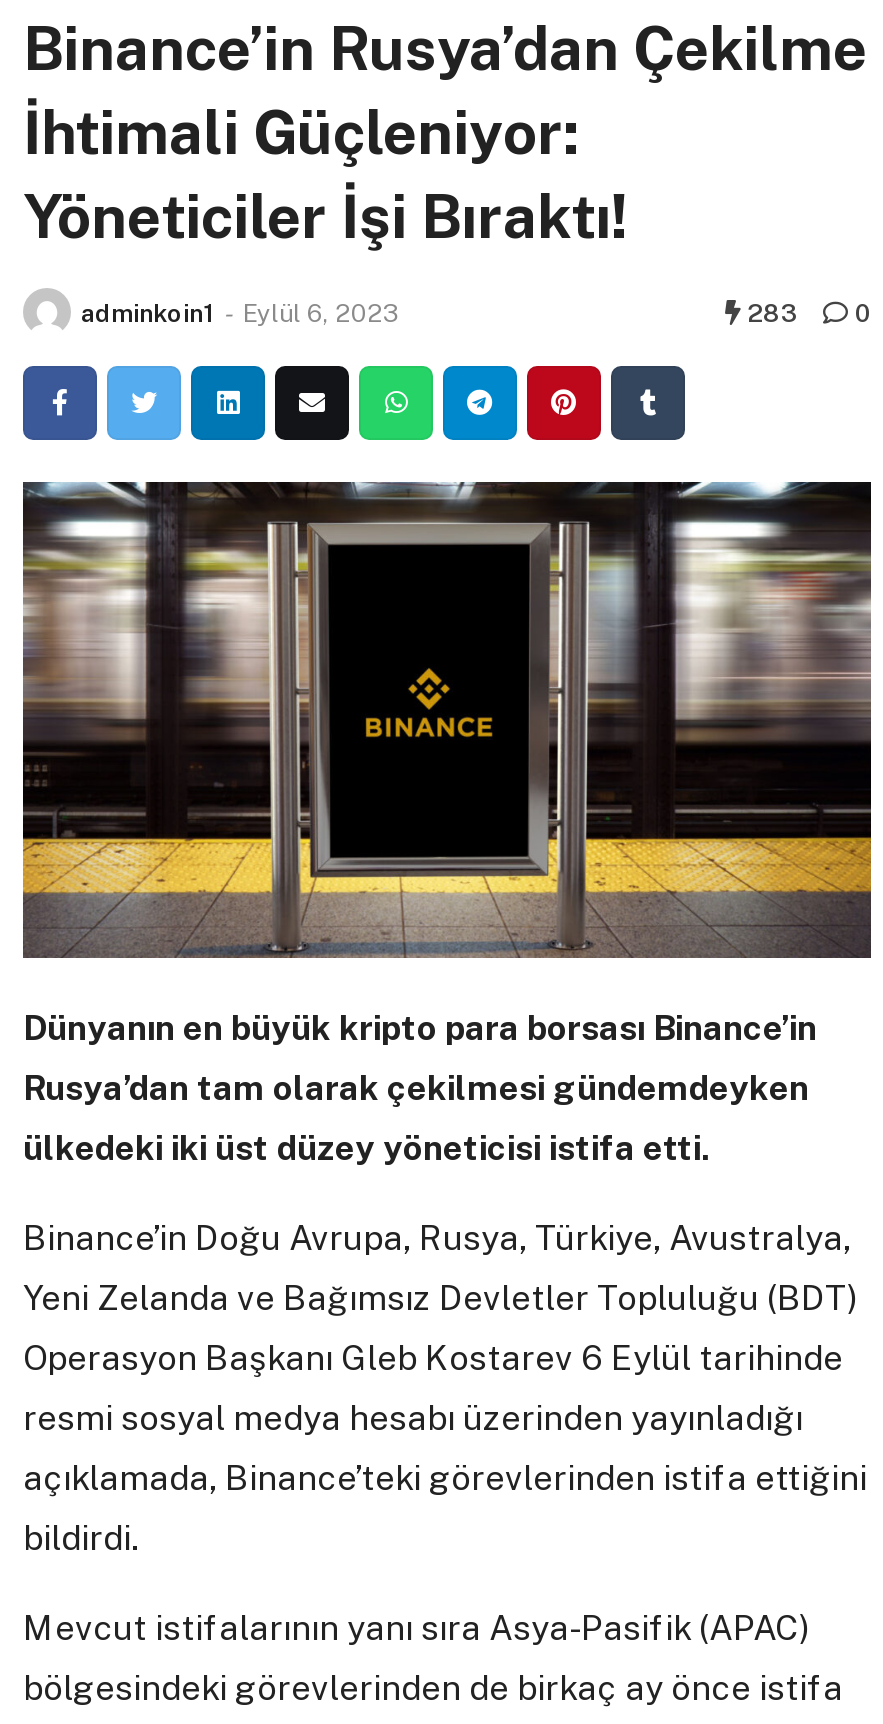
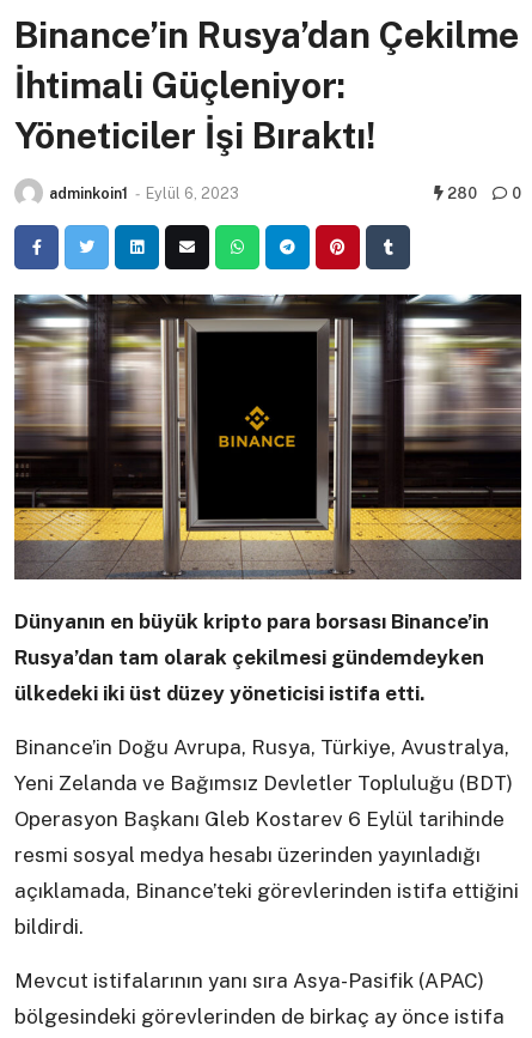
[741,297,871,327] 283 0 -> [444,184,521,202] 280 0

